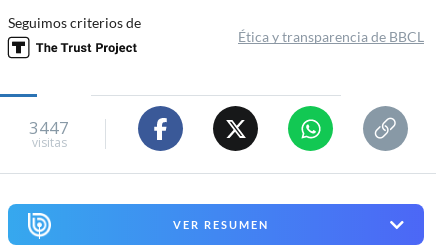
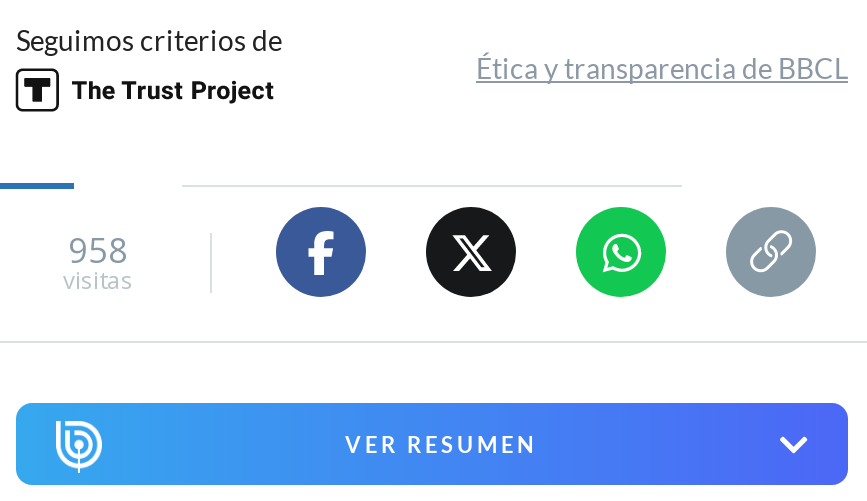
[29,116,69,139] 3447 -> [68,227,128,273] 958

